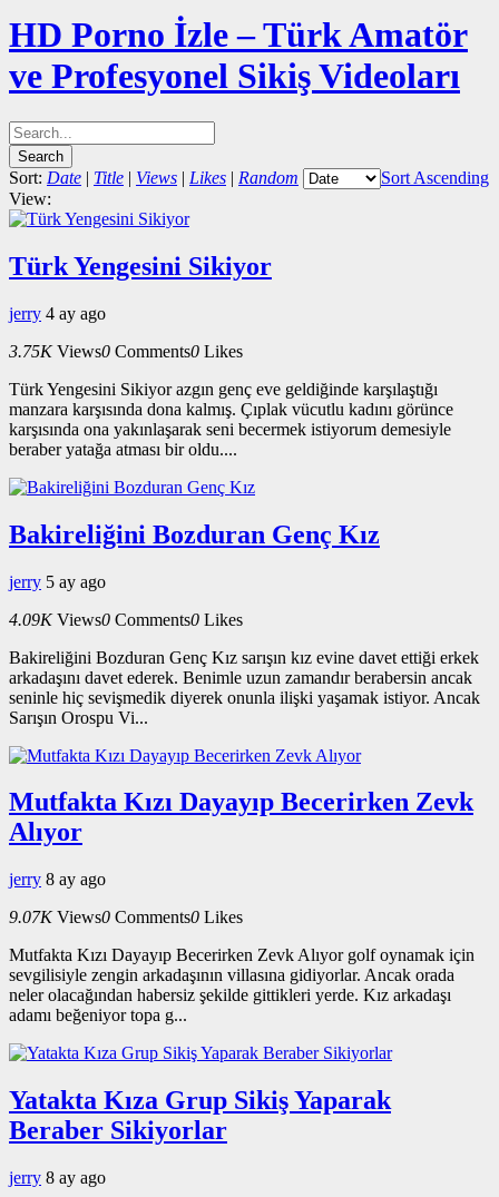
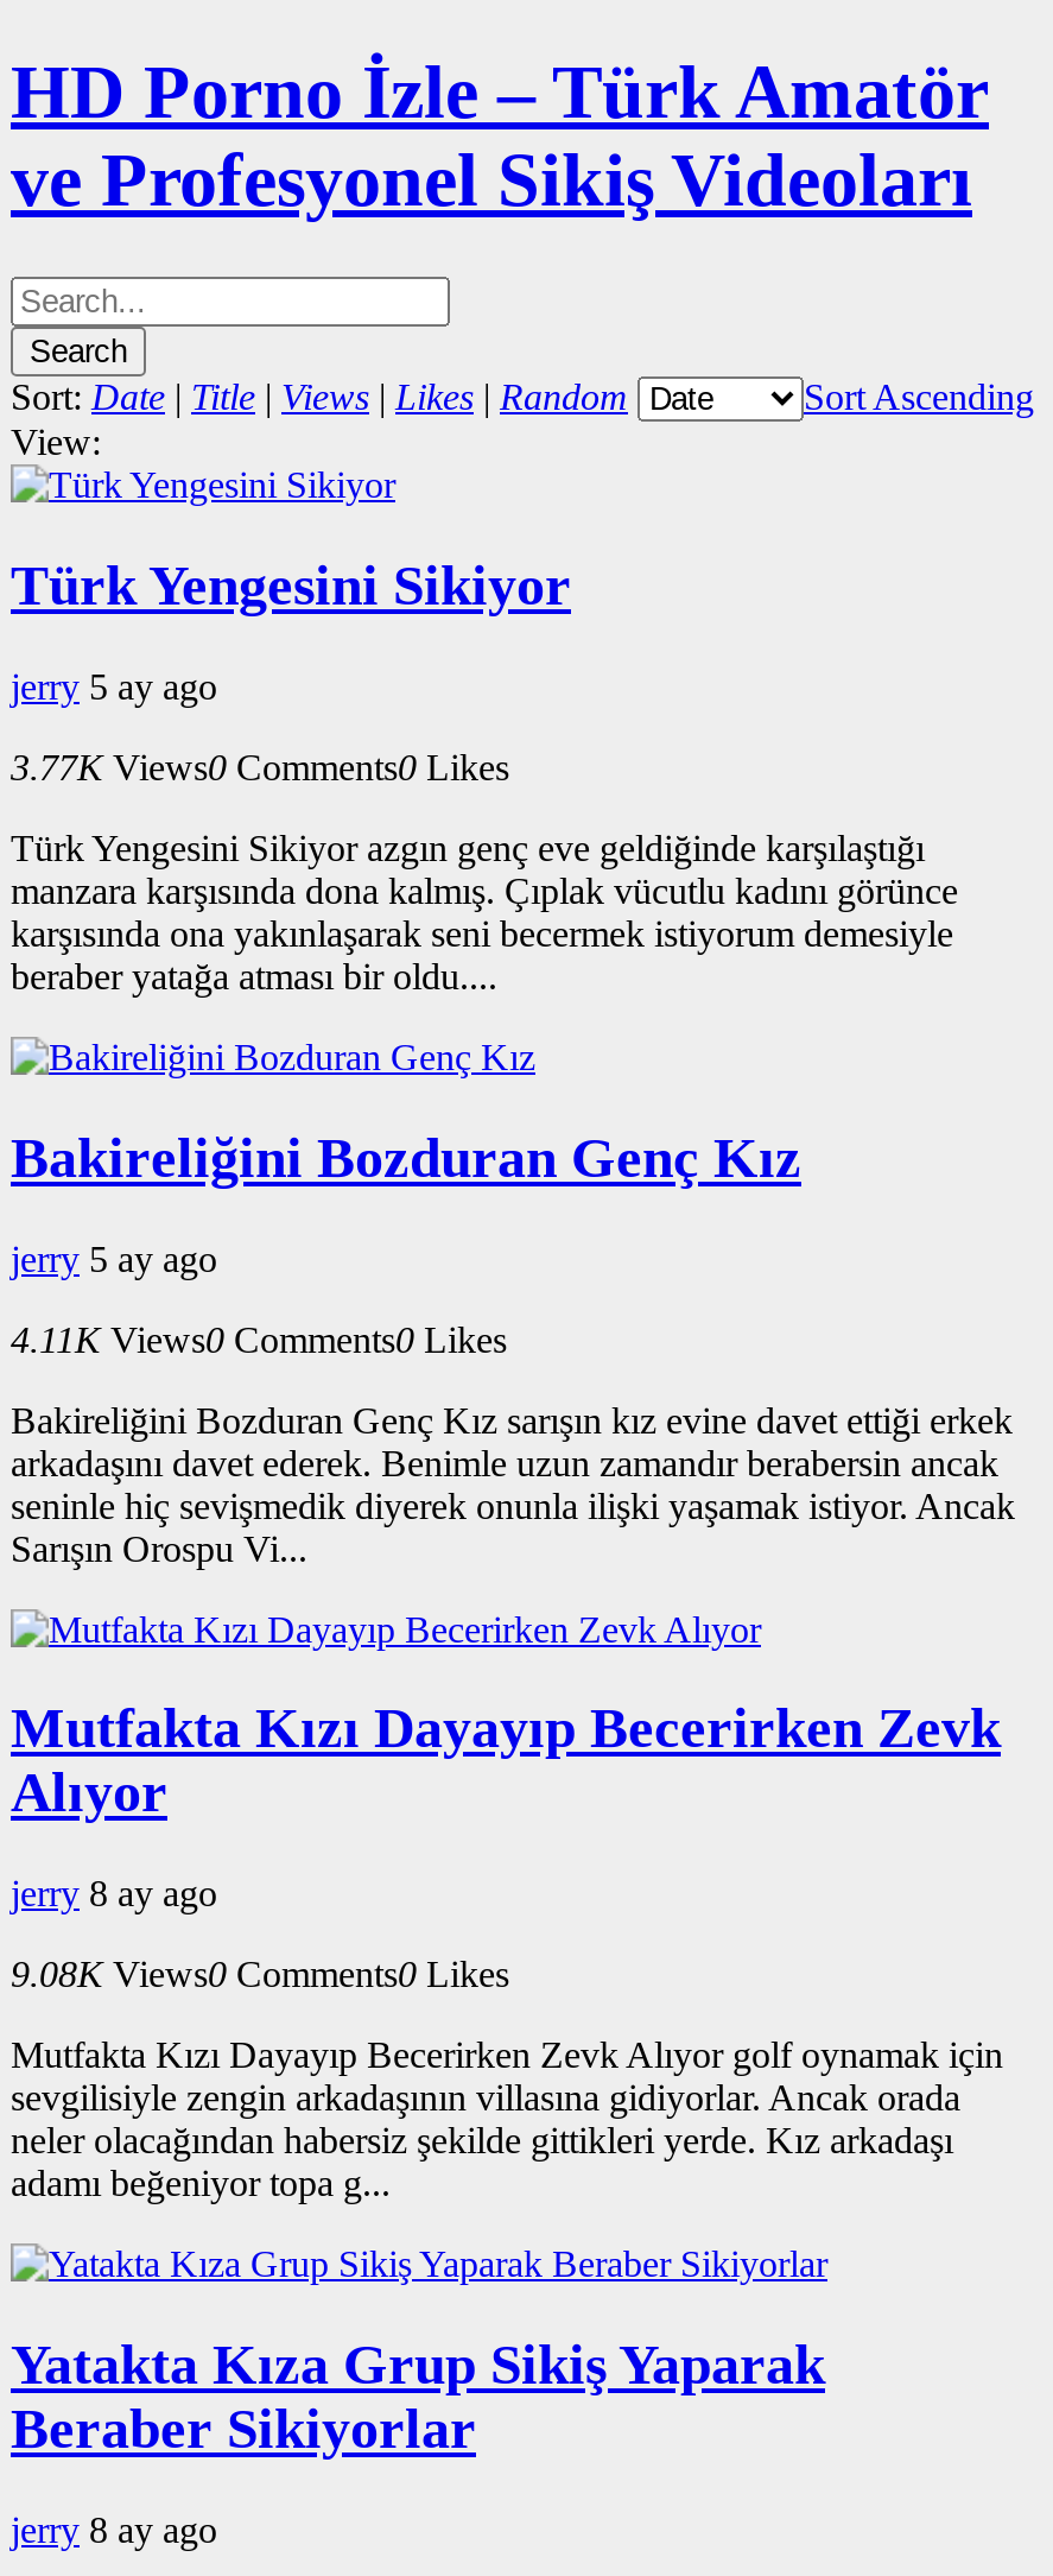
[9,304,106,323] jerry 4 ay ago -> [11,666,217,706] jerry 5 ay ago
[9,342,243,360] 3.75K Views0 Comments0 Likes -> [11,746,509,787] 3.77K Views0 Comments0 Likes
[9,610,243,629] 4.09K Views0 Comments0 Likes -> [11,1318,507,1359] 4.11K Views0 Comments0 Likes
[9,908,243,927] 9.07K Views0 Comments0 Likes -> [11,1954,509,1995] 9.08K Views0 Comments0 Likes

